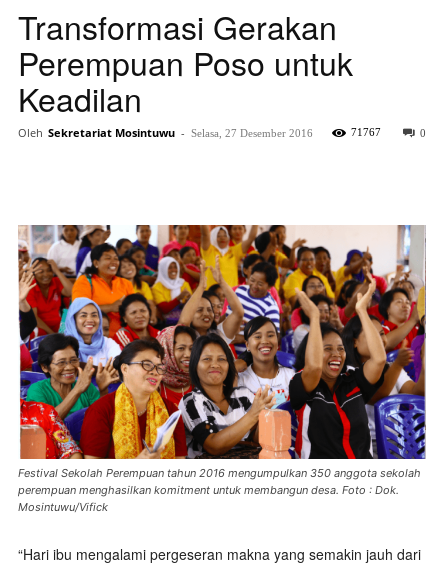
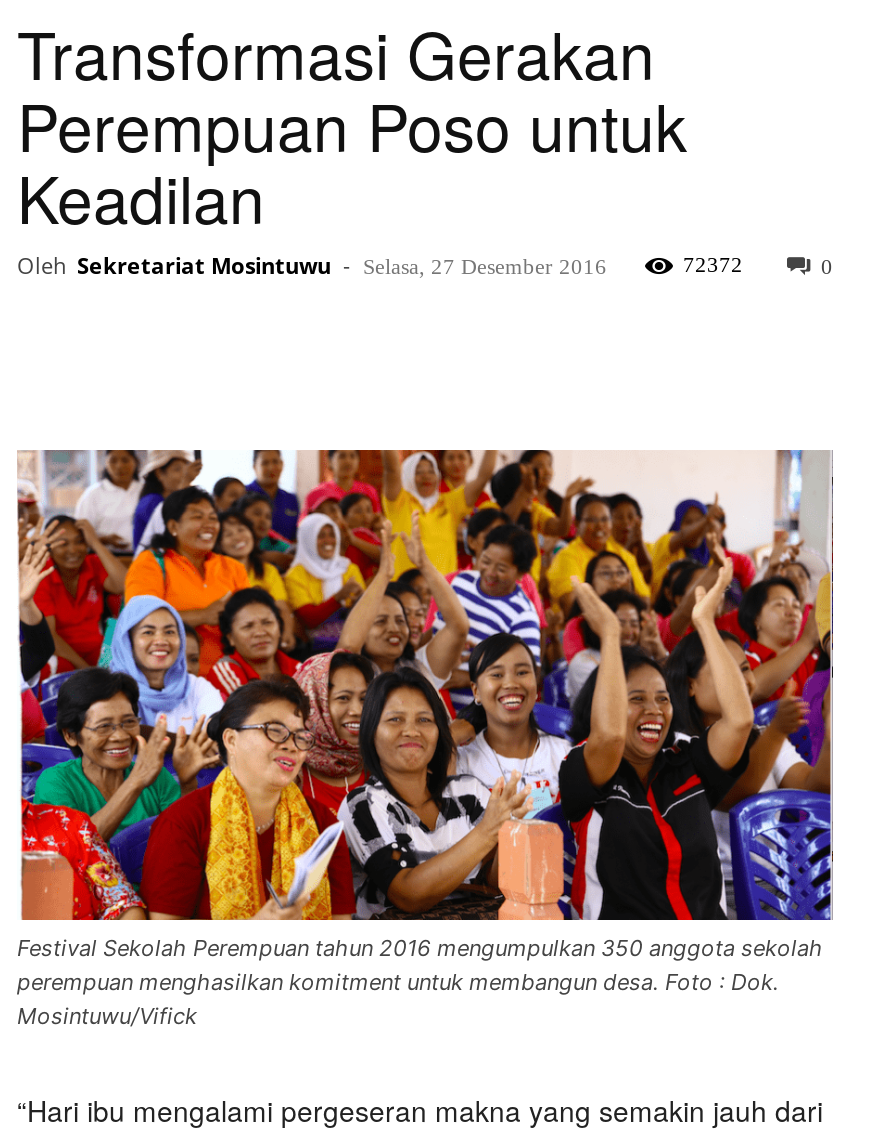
[351,126,381,138] 71767 -> [683,252,743,276] 72372

